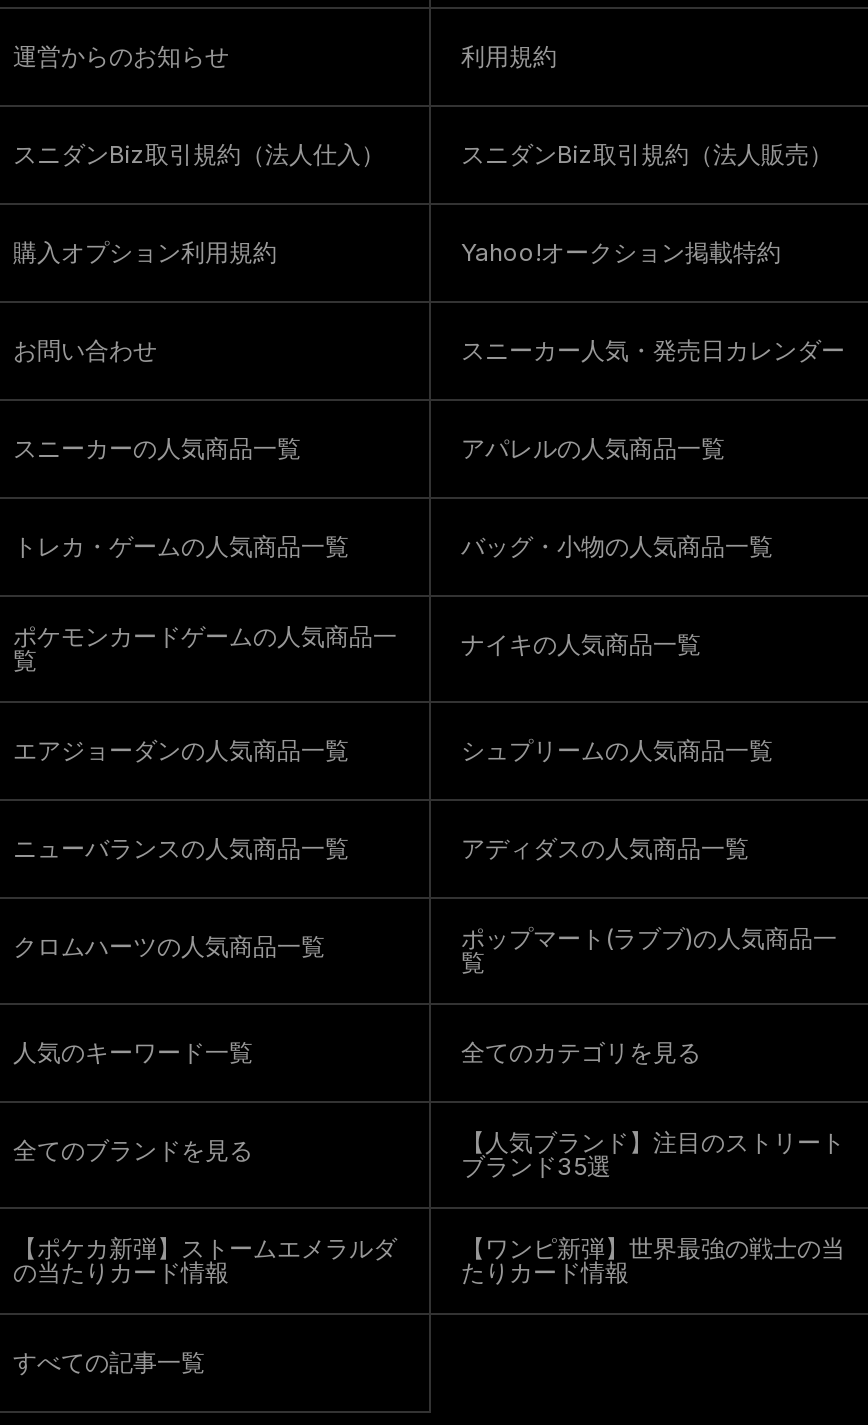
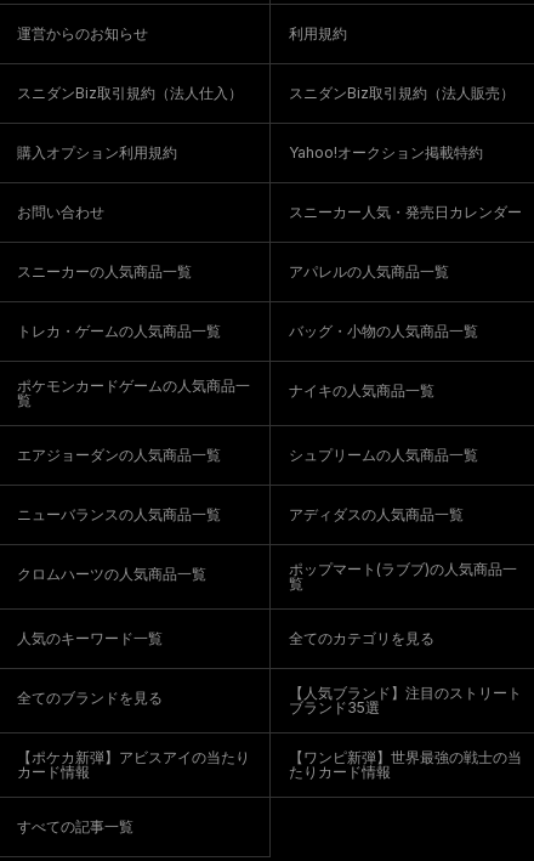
[13,1233,397,1287] 【ポケカ新弾】ストームエメラルダ | の当たりカード情報 -> [17,748,250,781] 【ポケカ新弾】アビスアイの当たり | カード情報

